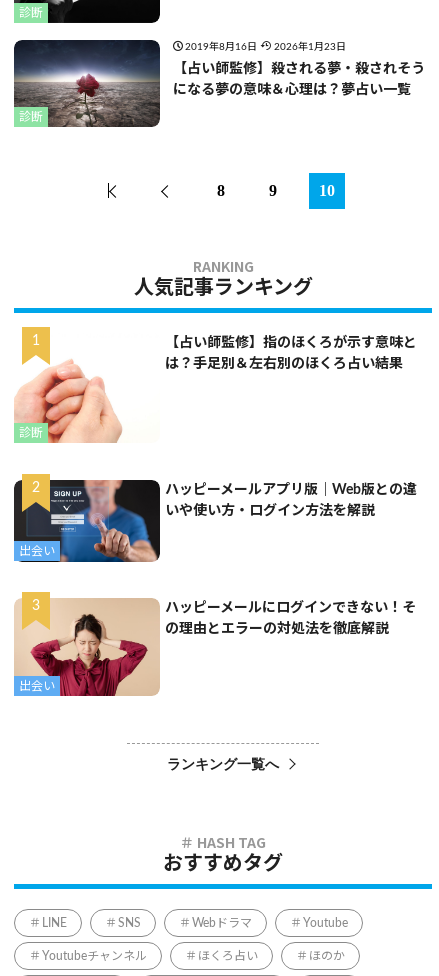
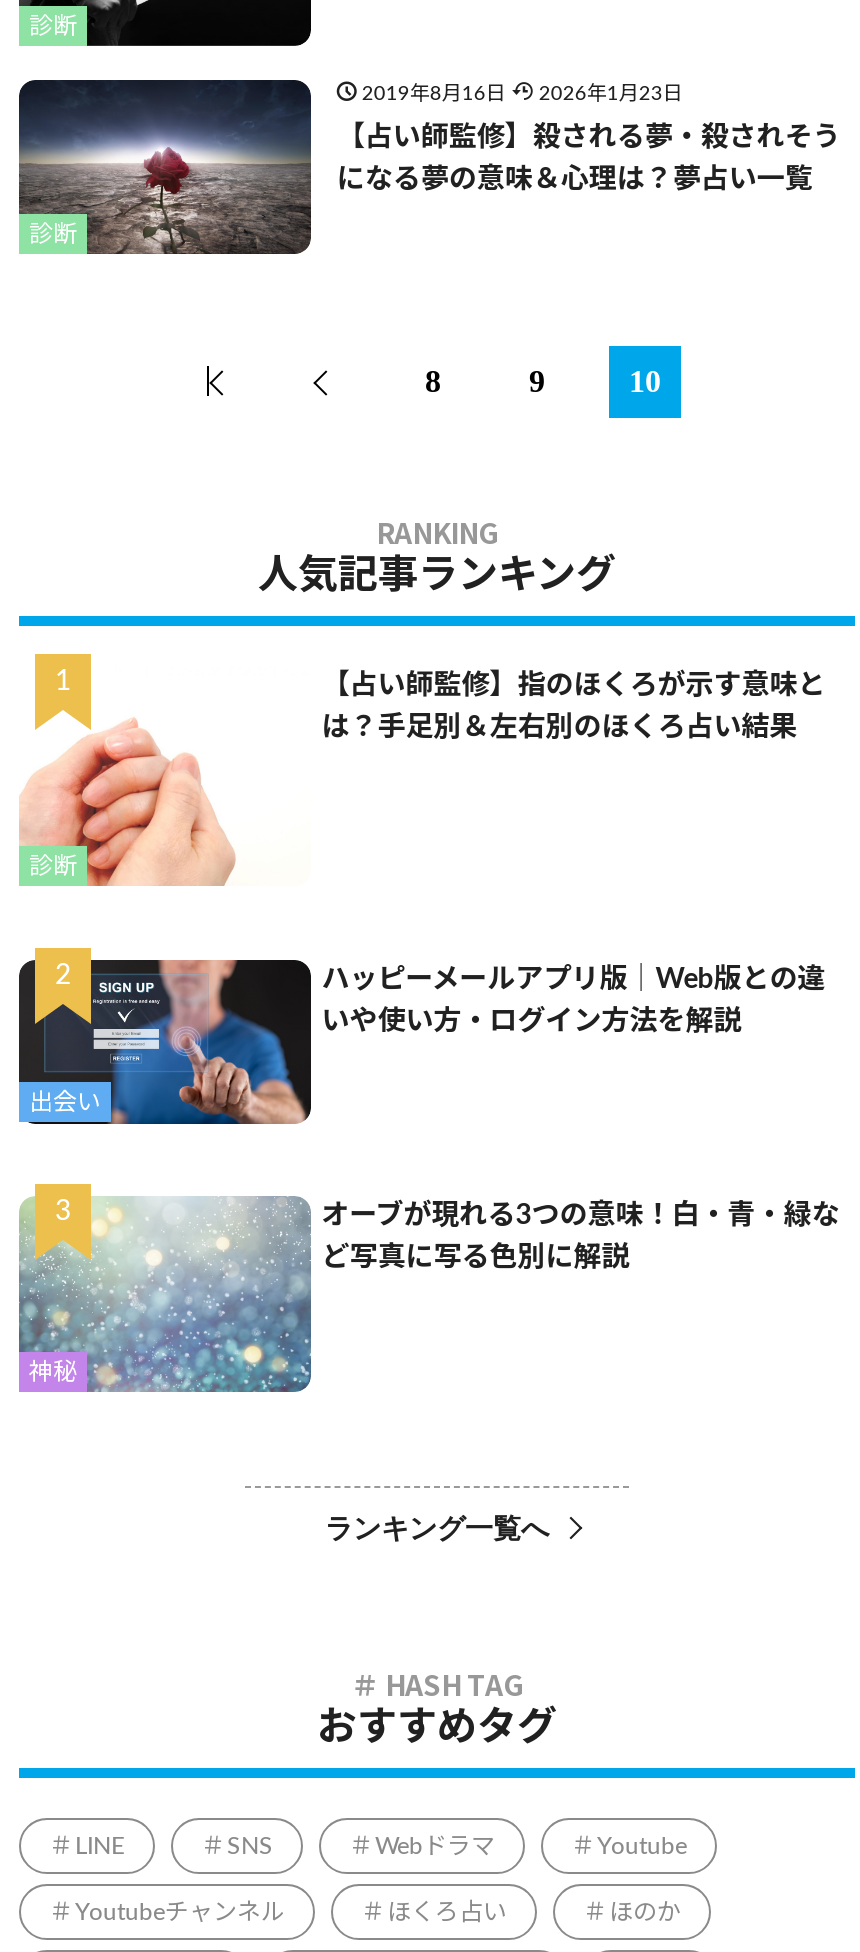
[15,598,160,697] [image] | 出会い -> [19,1196,313,1394] [image] | 神秘
[165,601,416,615] ハッピーメールにログインできない！そ -> [322,1203,840,1231] オーブが現れる3つの意味！白・青・緑な
[165,622,389,636] の理由とエラーの対処法を徹底解説 -> [322,1245,630,1273] ど写真に写る色別に解説

